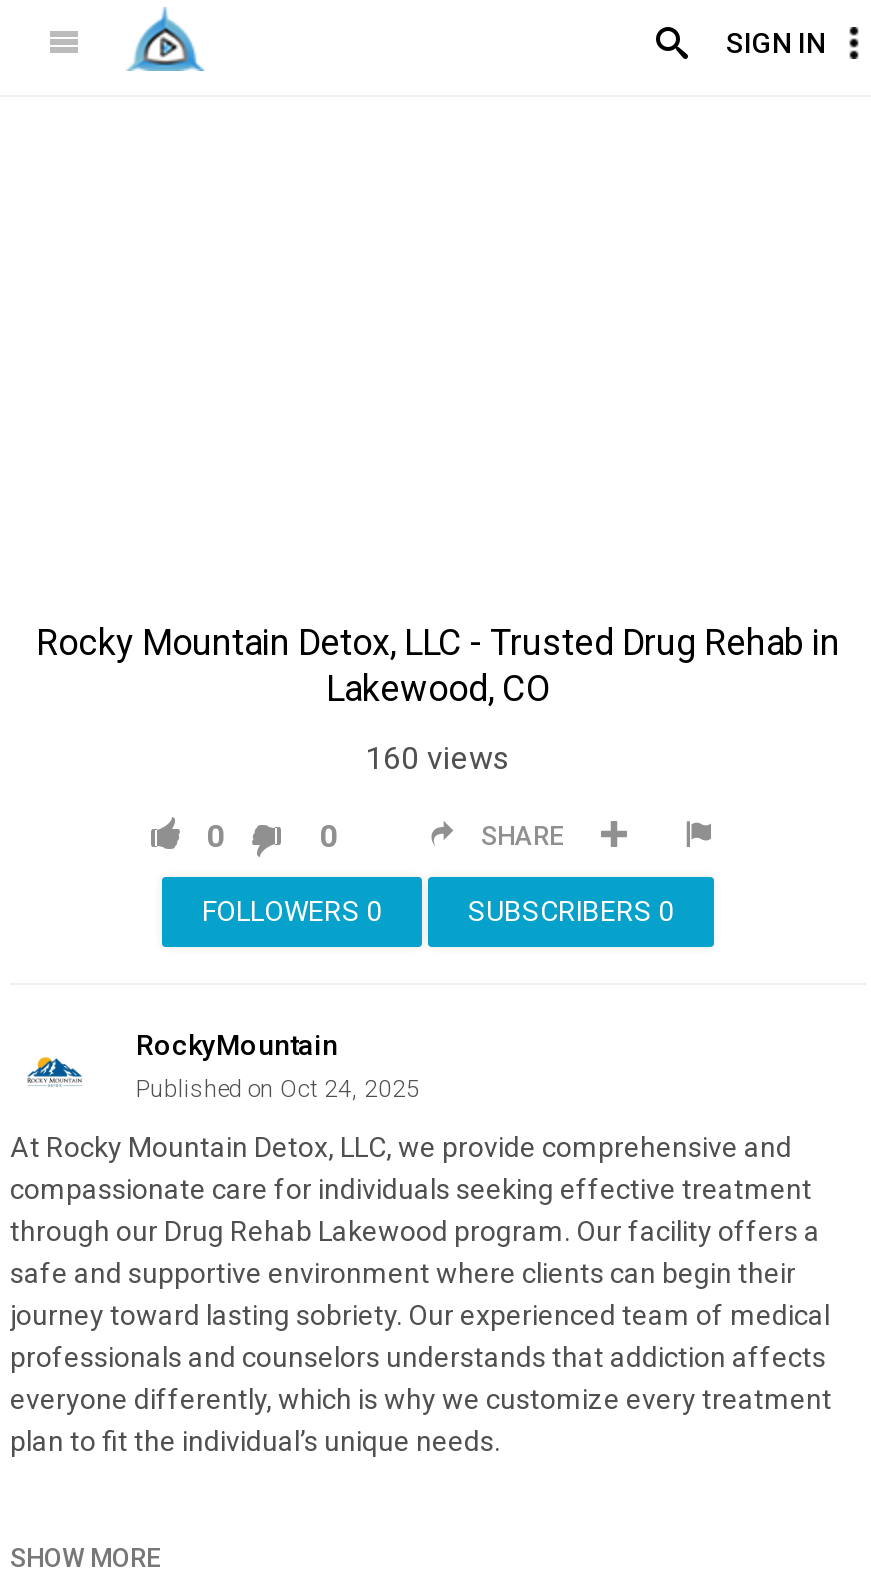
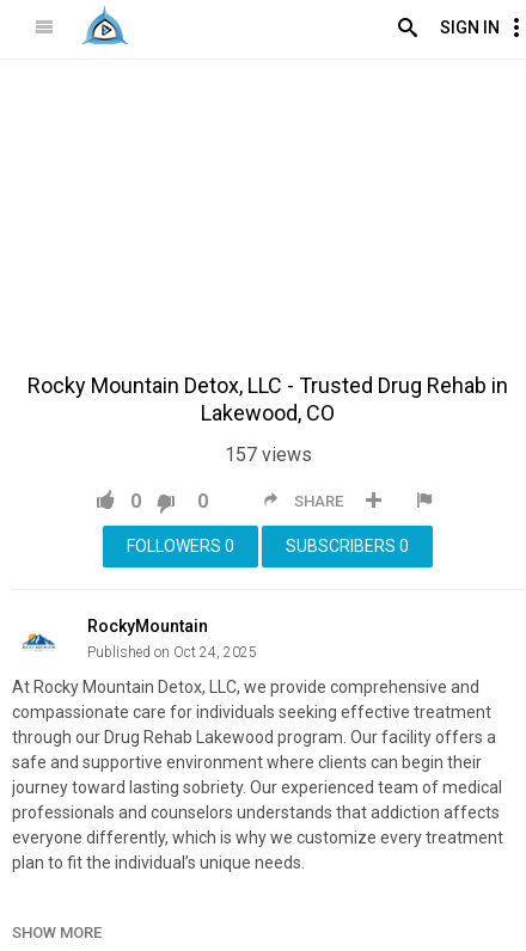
[365,739,511,777] 160 views -> [224,443,311,466] 157 views

